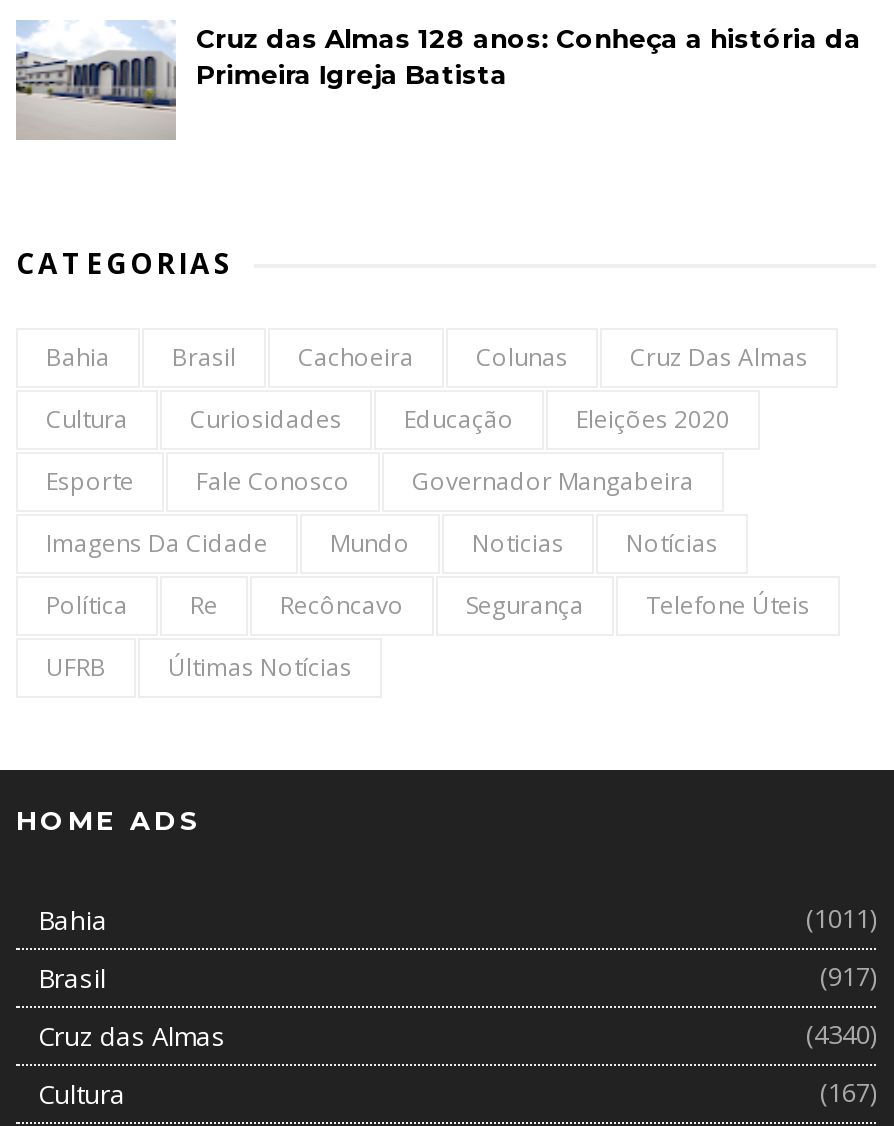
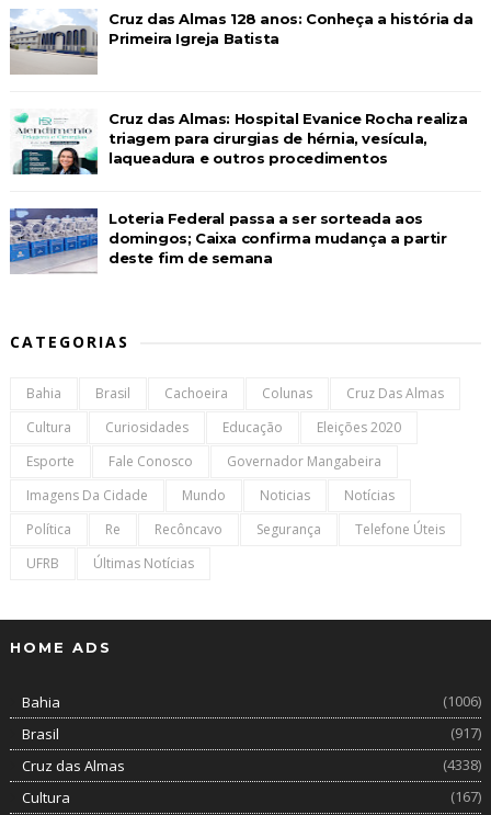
none -> [9,207,93,272] [image]
none -> [12,110,468,267] [image] | Cruz das Almas: Hospital Evanice Rocha realiza | triagem para cirurgias de hérnia, vesícula, | laqueadura e outros procedimentos | Loteria Federal passa a ser sorteada aos | domingos; Caixa confirma mudança a partir | deste fim de semana
[806,900,876,936] (1011) -> [443,691,481,711] (1006)
[806,1016,876,1052] (4340) -> [443,755,481,774] (4338)

